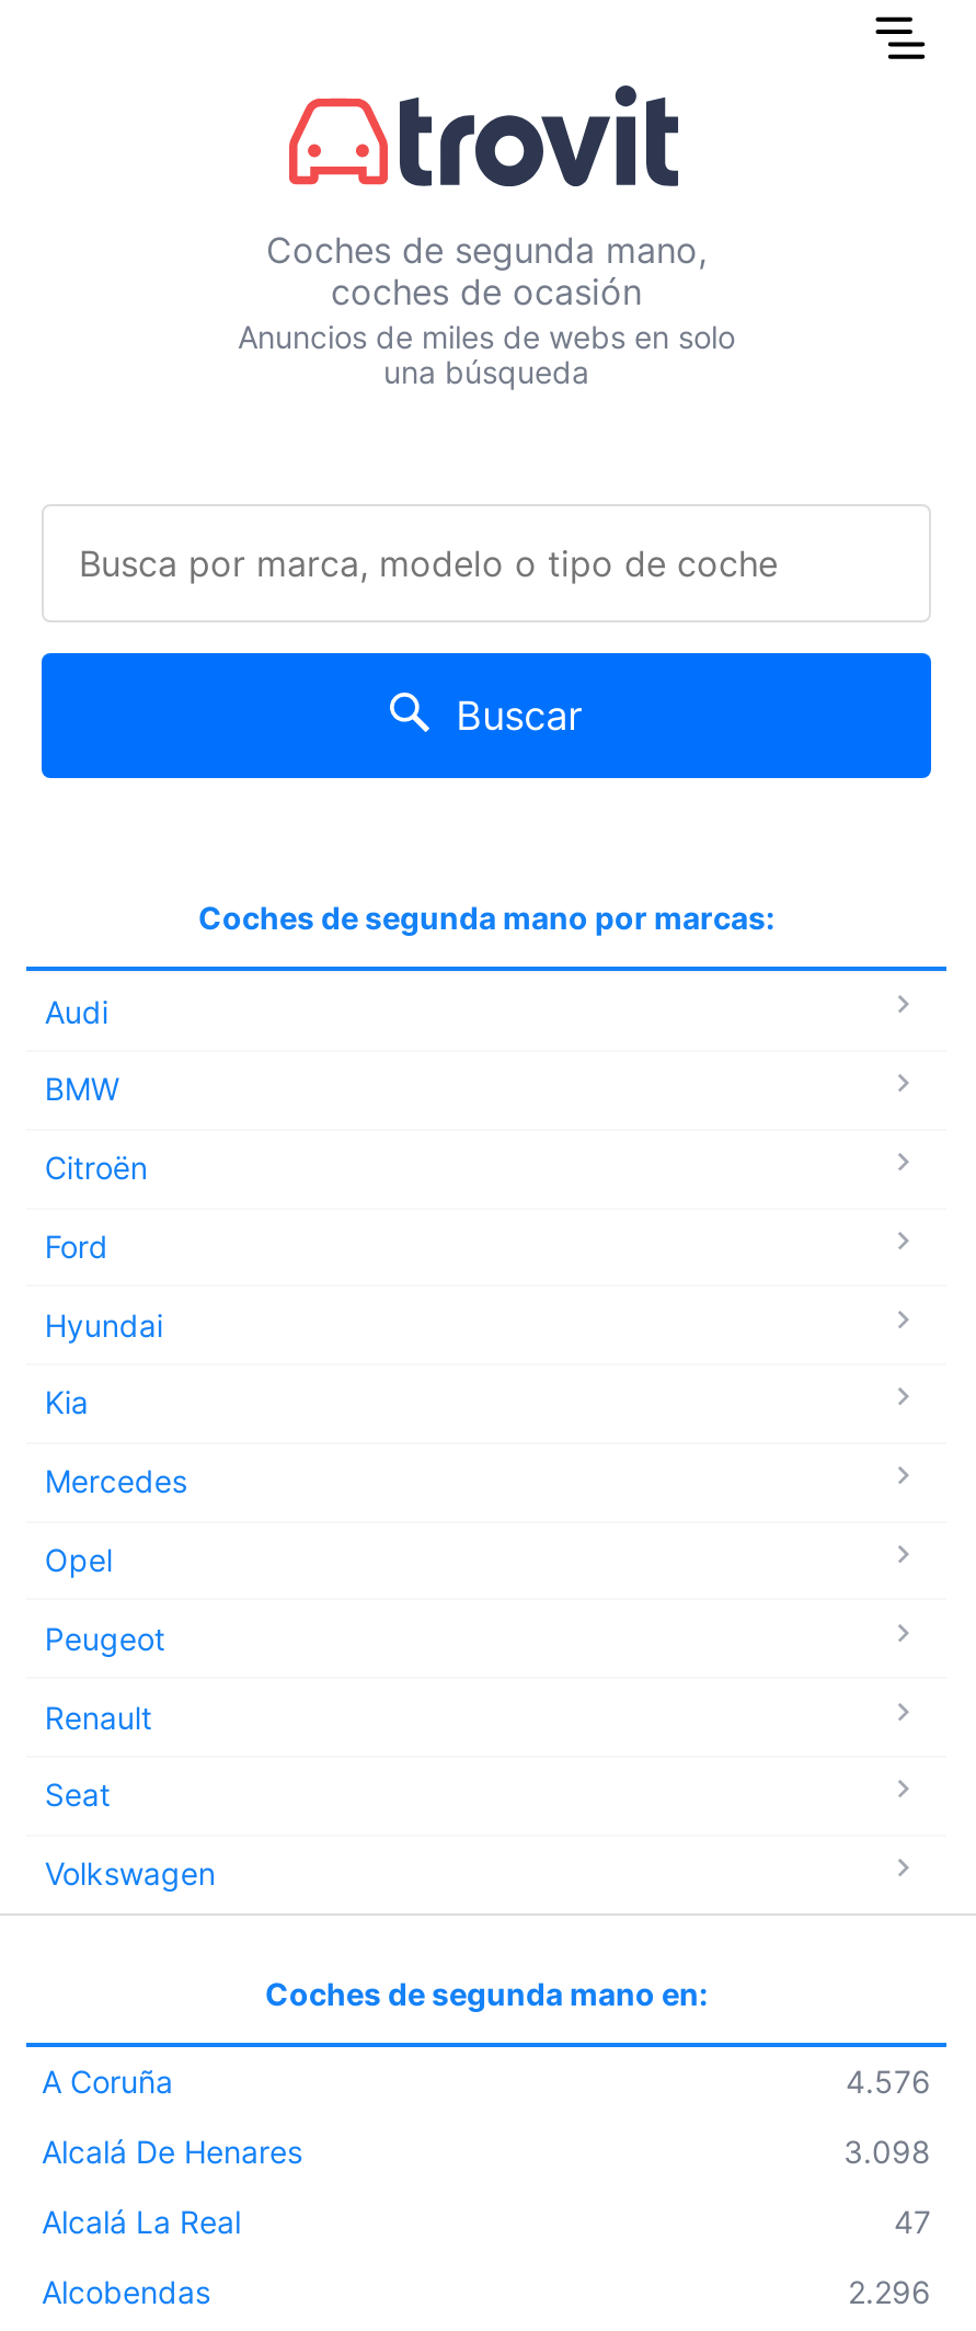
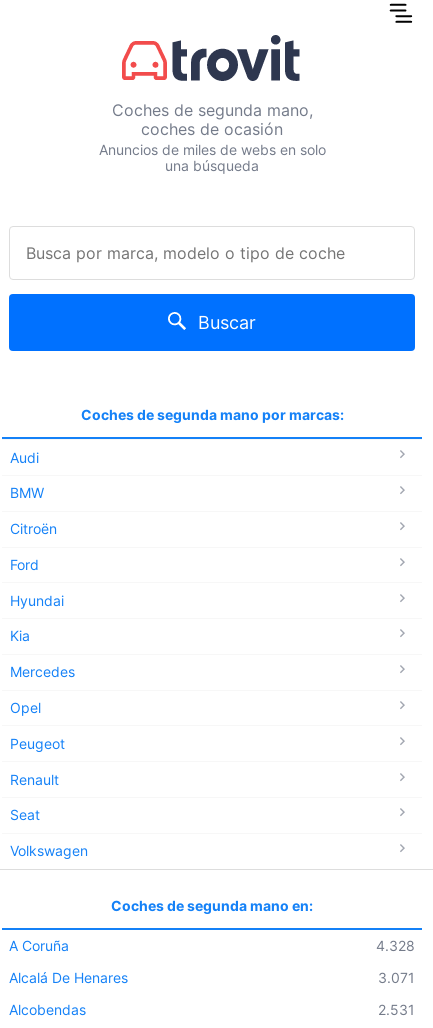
[846,2062,931,2099] 4.576 -> [376,937,415,954] 4.328
[42,2132,931,2239] 3.098 | Alcalá La Real | 47 -> [378,969,415,986] 3.071
[848,2272,931,2309] 2.296 -> [378,1001,415,1018] 2.531

